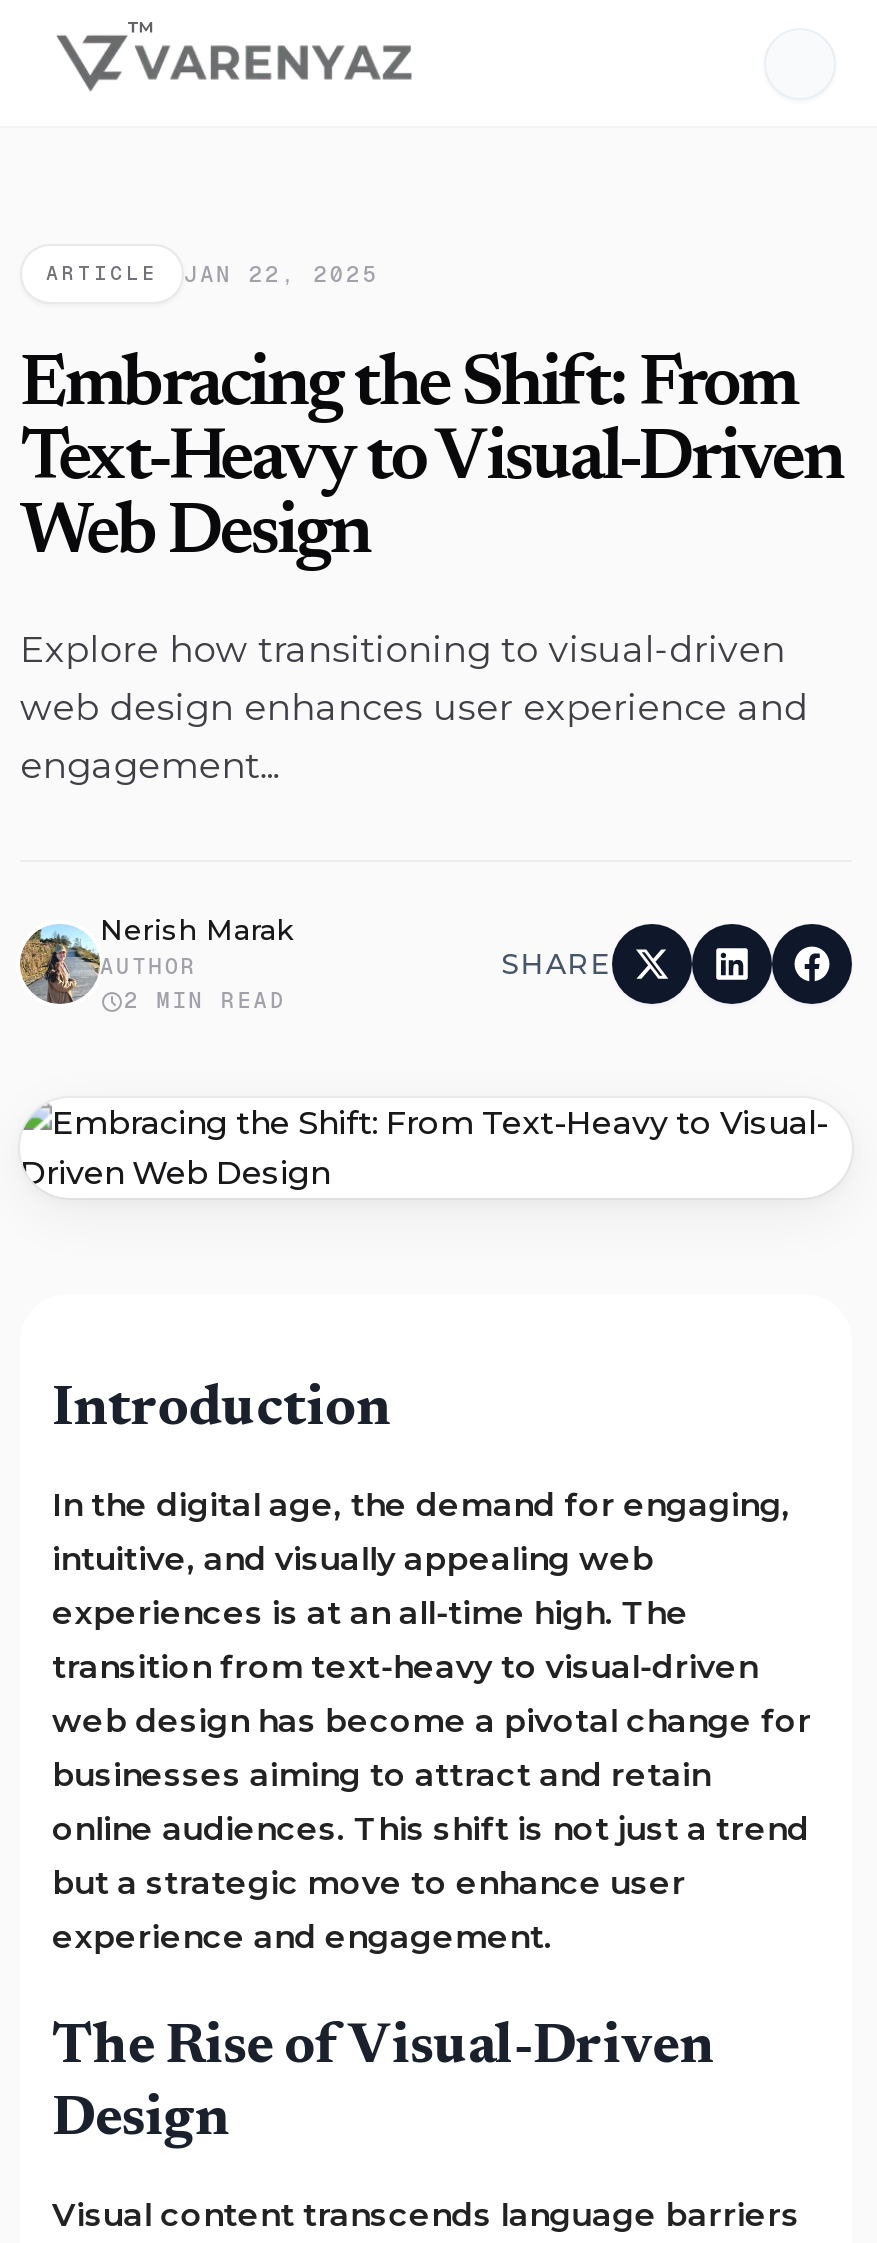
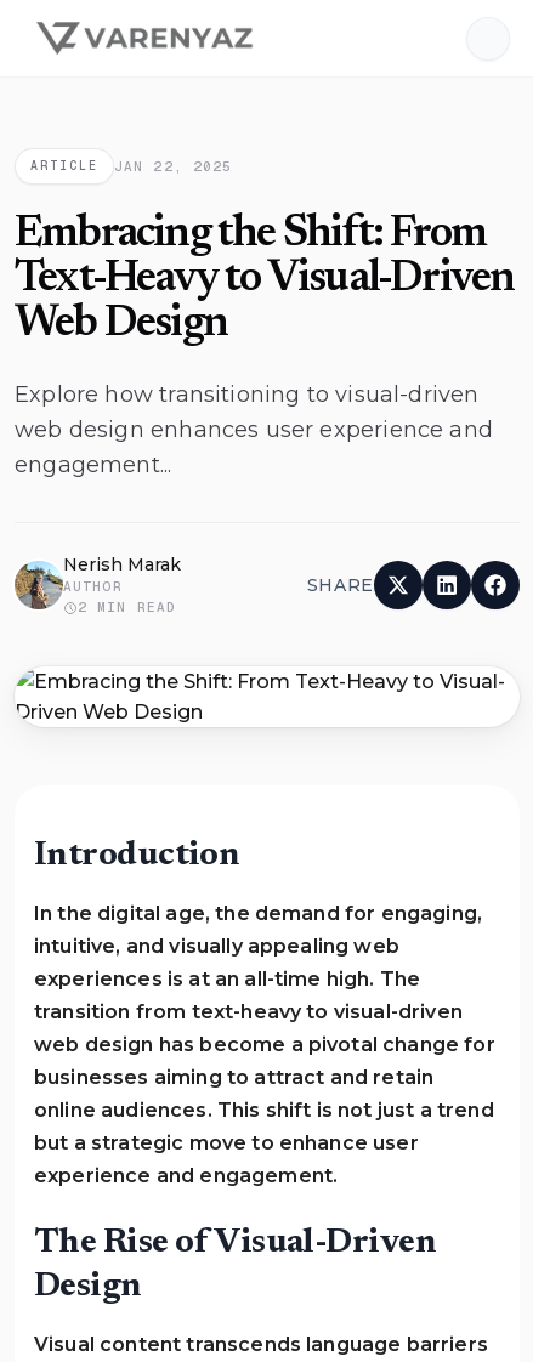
[128,14,154,46] ™ -> none

